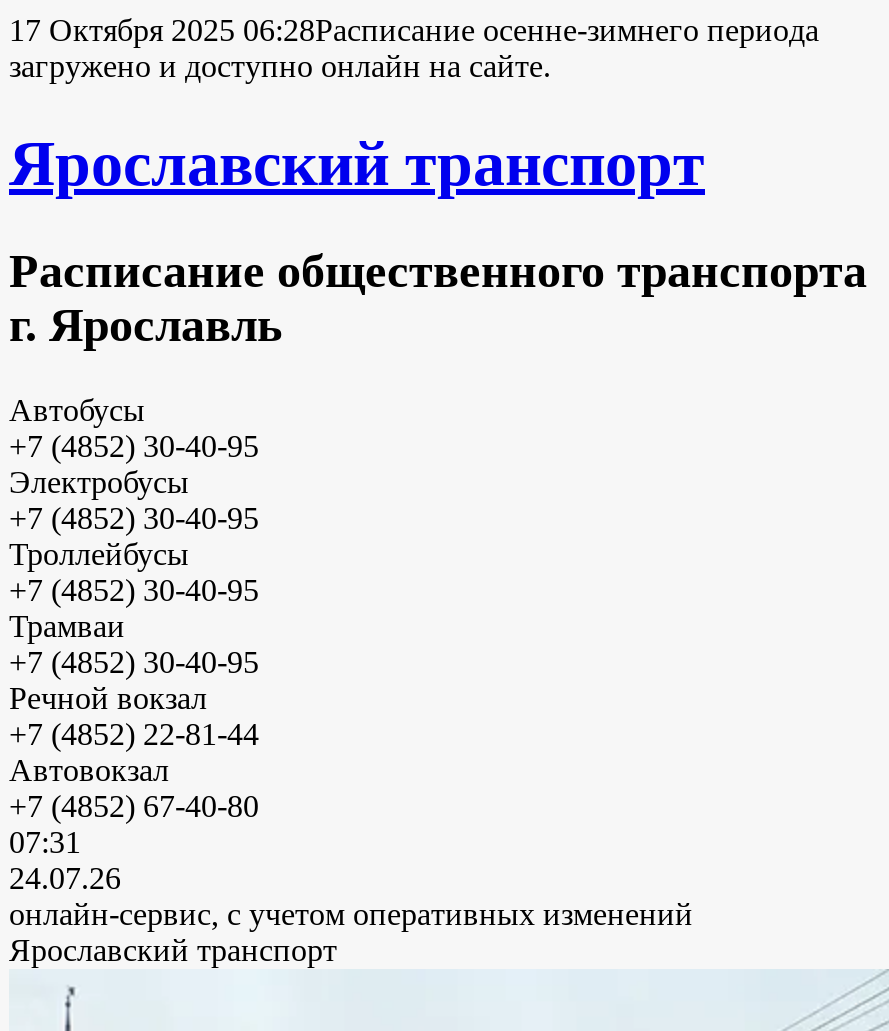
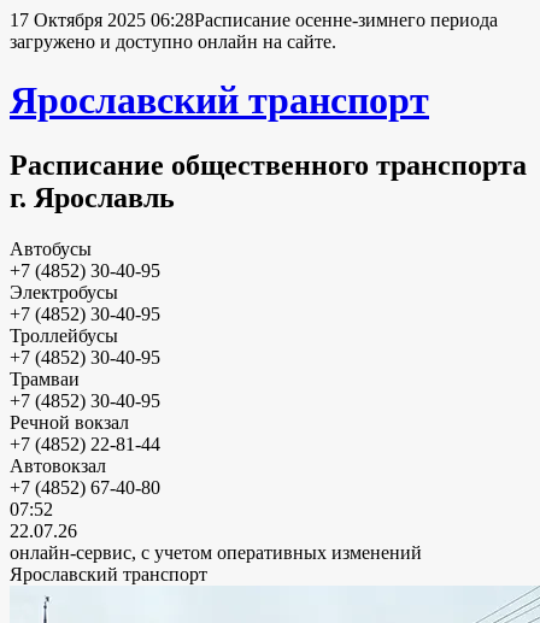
[9,825,81,859] 07:31 -> [10,499,53,519] 07:52
[9,861,121,895] 24.07.26 -> [10,520,77,541] 22.07.26

